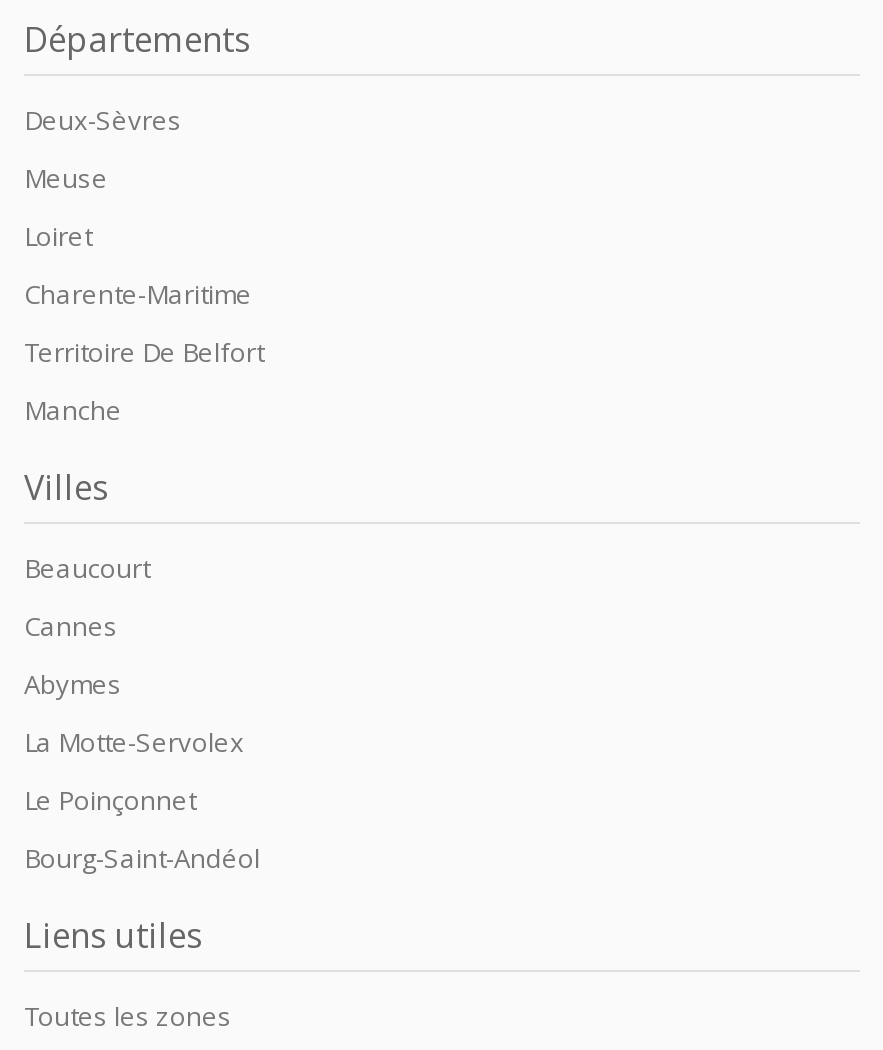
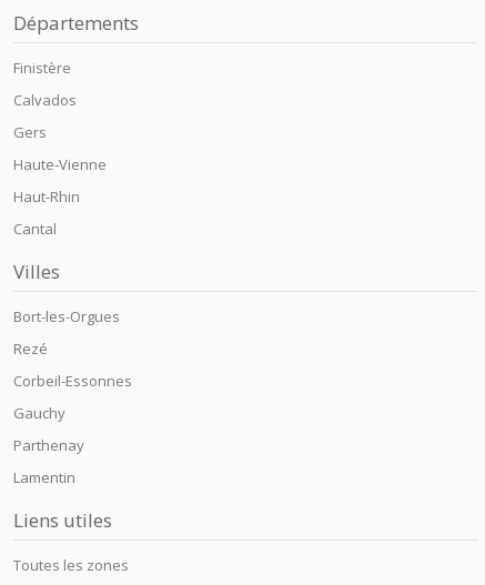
[24,102,182,138] Deux-Sèvres -> [13,58,71,78] Finistère
[24,160,108,196] Meuse -> [13,90,77,110] Calvados
[24,218,92,254] Loiret -> [13,122,47,142] Gers
[24,276,252,312] Charente-Maritime -> [13,154,107,174] Haute-Vienne
[24,334,264,370] Territoire De Belfort -> [13,186,80,206] Haut-Rhin
[24,392,122,428] Manche -> [13,219,57,239] Cantal
[24,550,150,586] Beaucourt -> [13,306,120,326] Bort-les-Orgues
[24,608,118,644] Cannes -> [13,339,48,359] Rezé
[24,666,122,702] Abymes -> [13,371,132,391] Corbeil-Essonnes
[24,724,244,760] La Motte-Servolex -> [13,403,65,423] Gauchy
[24,782,196,818] Le Poinçonnet -> [13,435,84,455] Parthenay
[24,840,260,876] Bourg-Saint-Andéol -> [13,467,75,487] Lamentin

